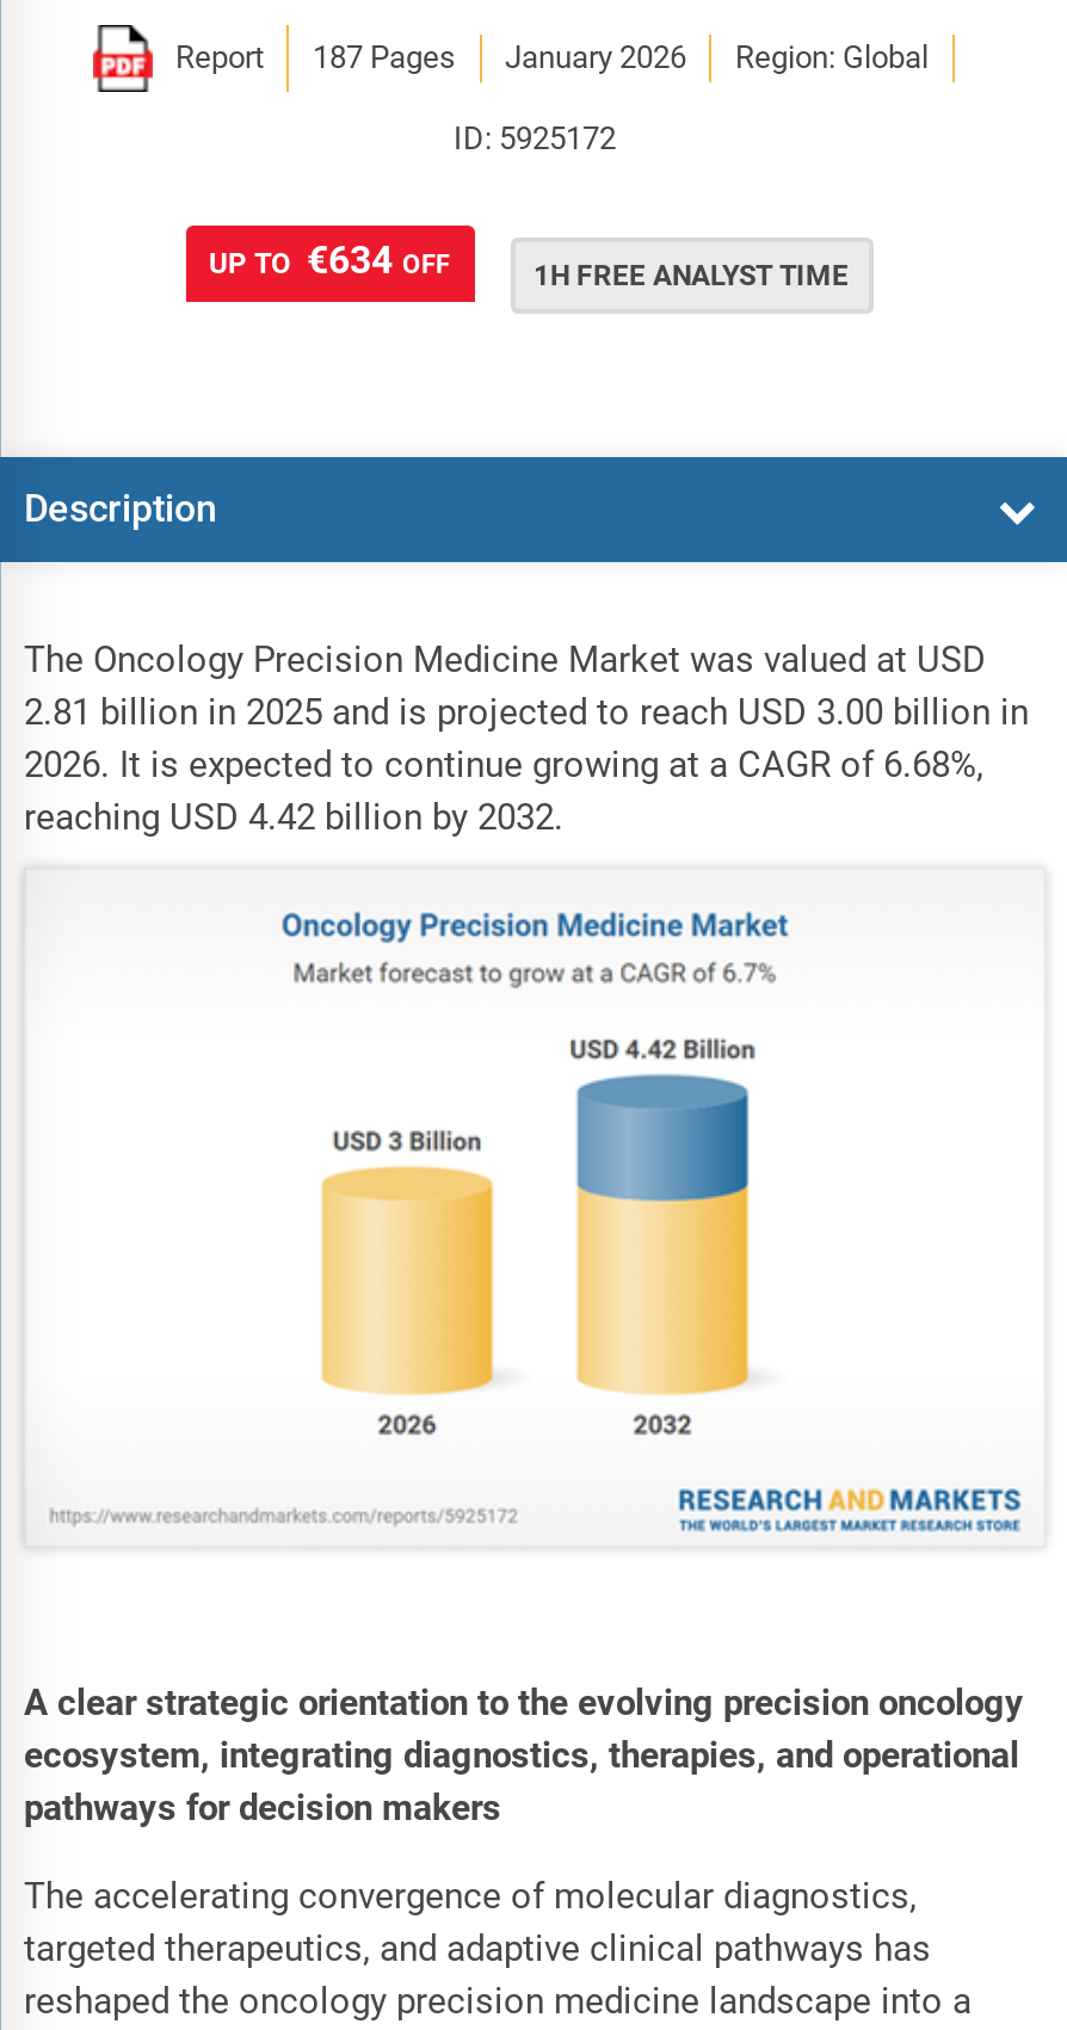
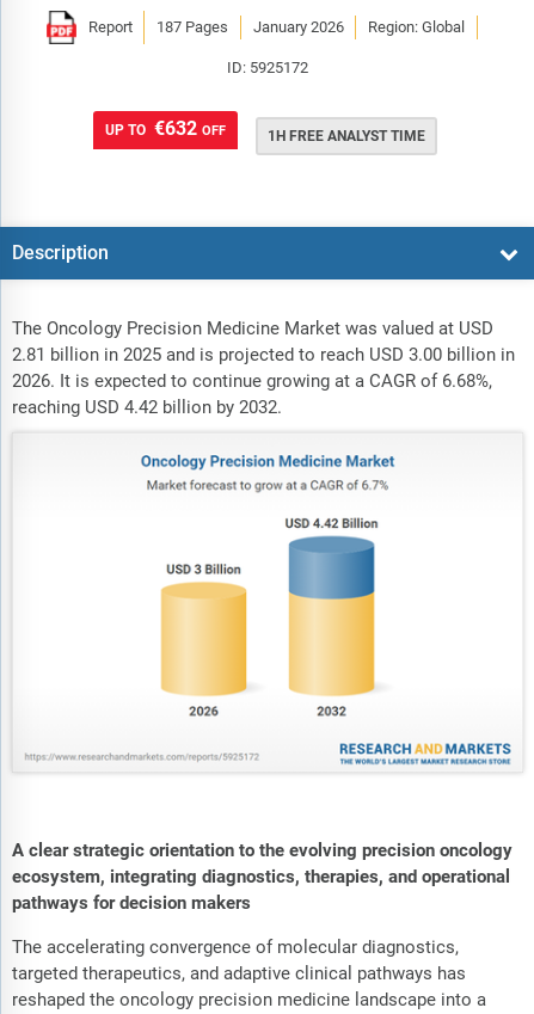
[209,237,450,282] UP TO €634 OFF -> [105,117,225,139] UP TO €632 OFF

